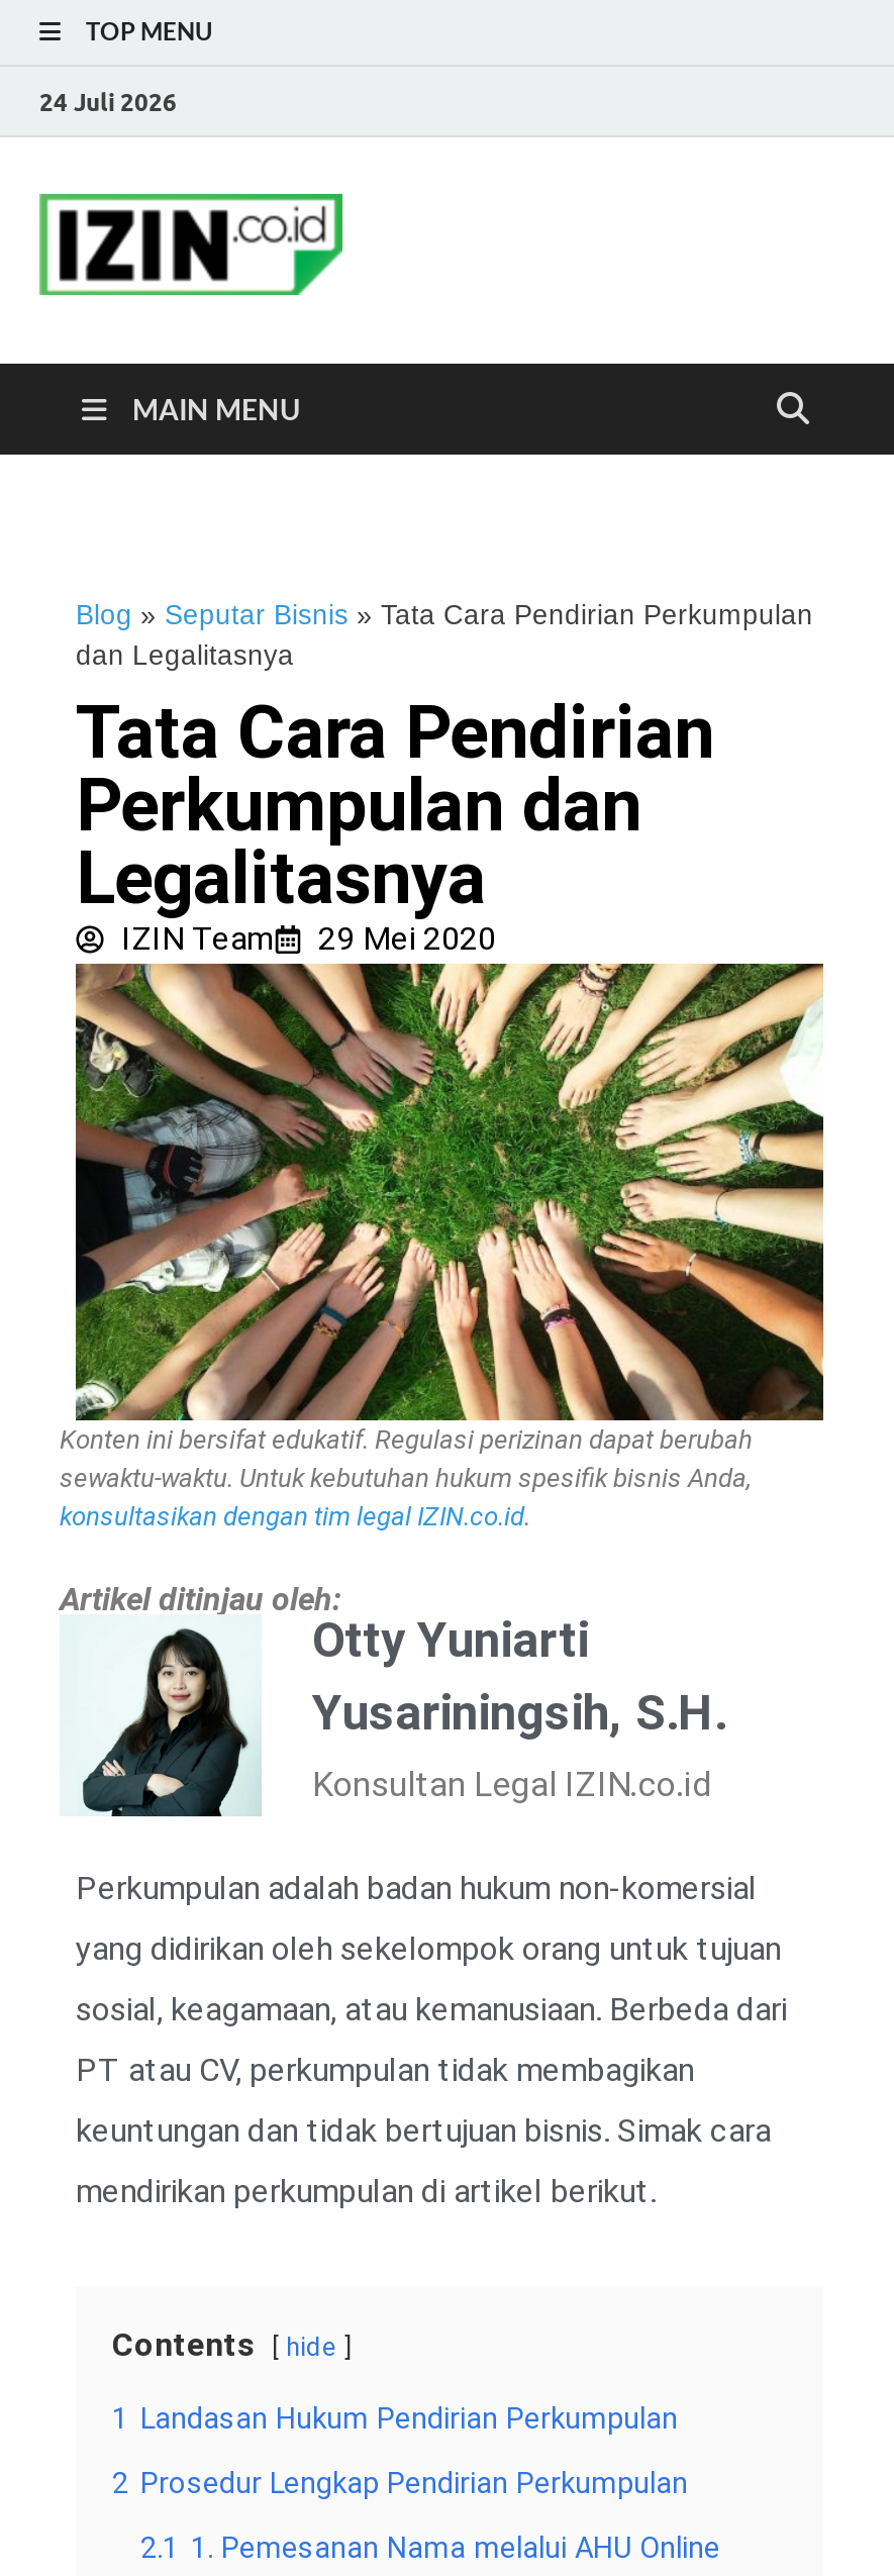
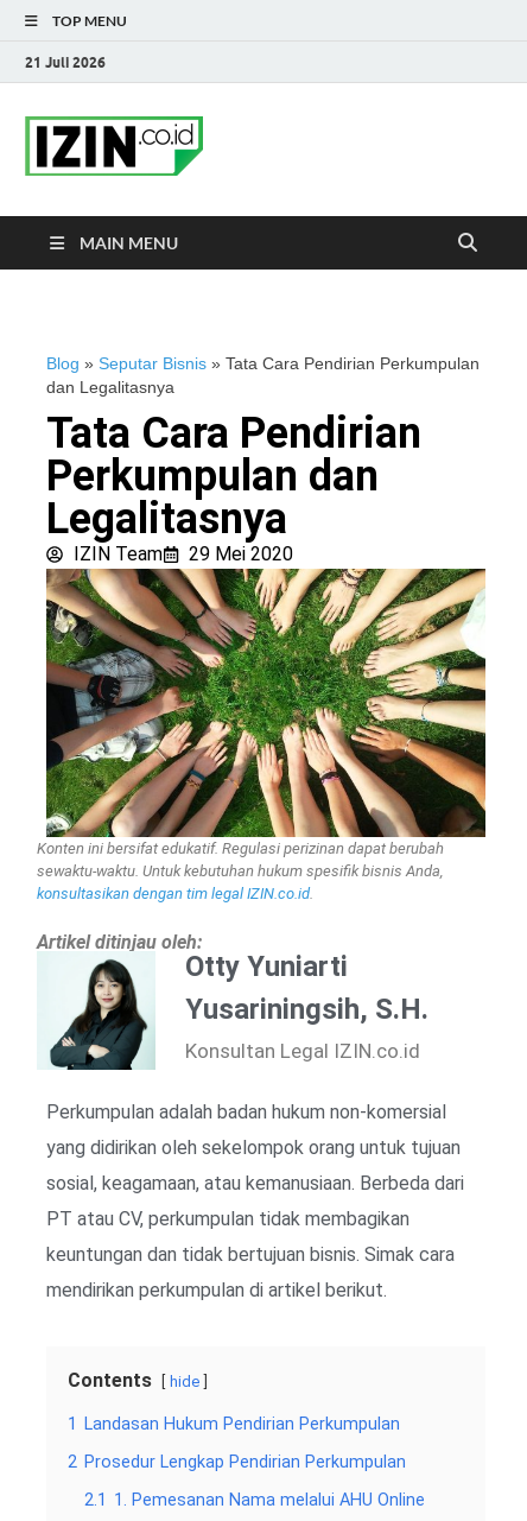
[39,86,177,116] 24 Juli 2026 -> [25,53,106,71] 21 Juli 2026

